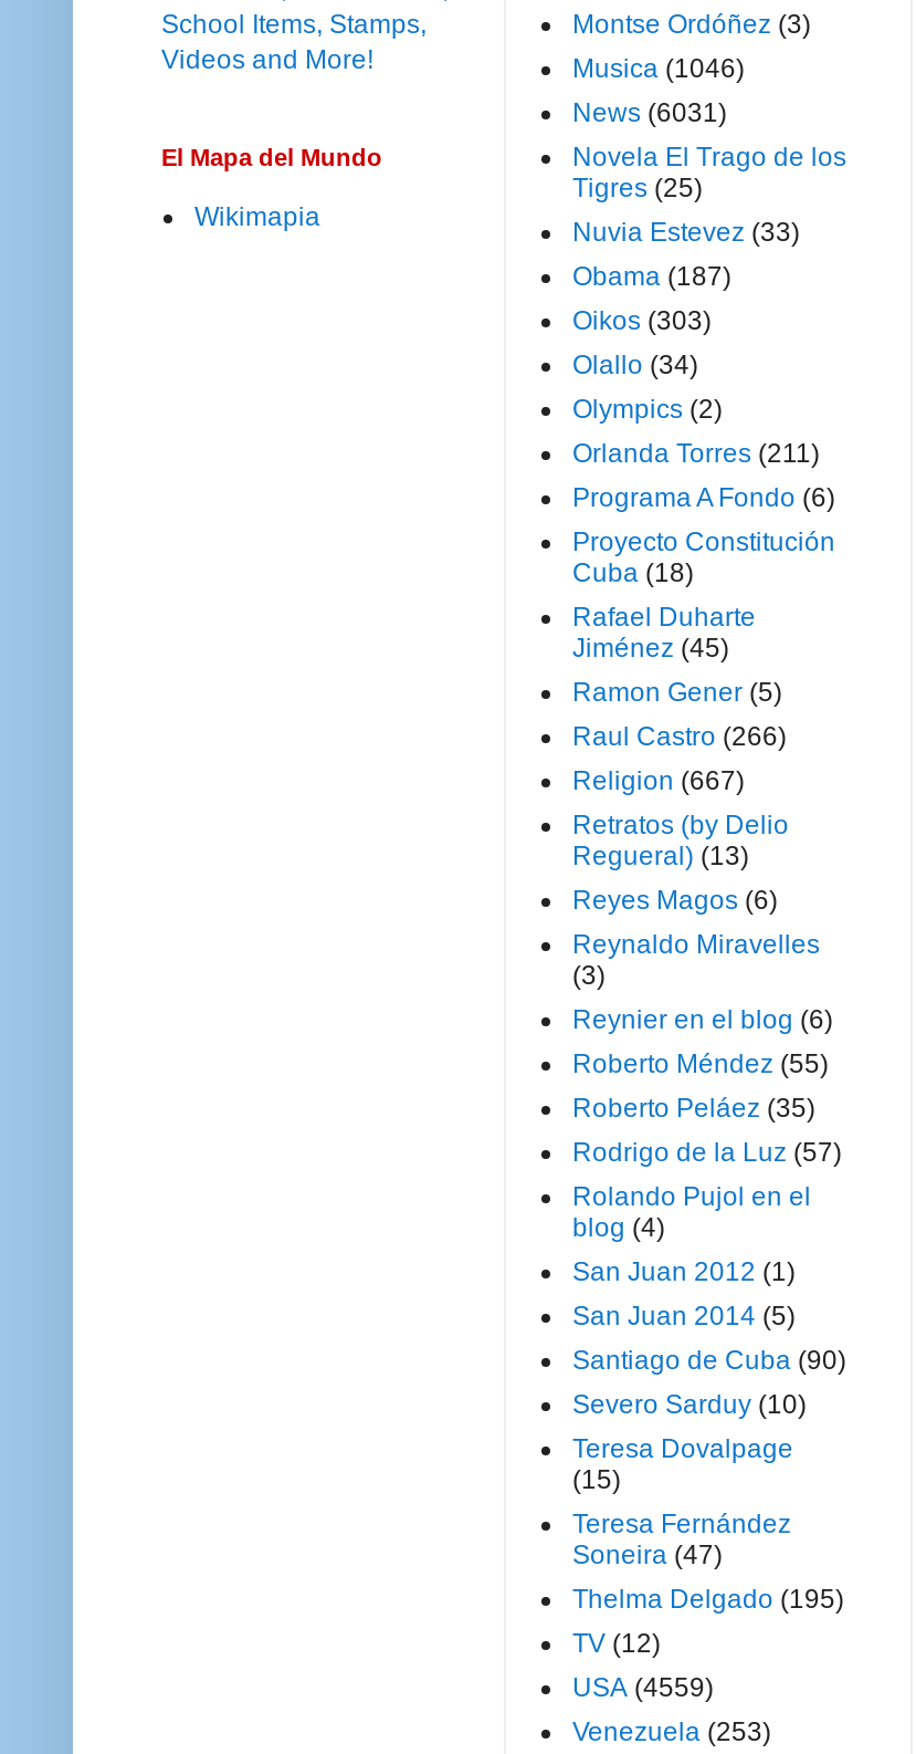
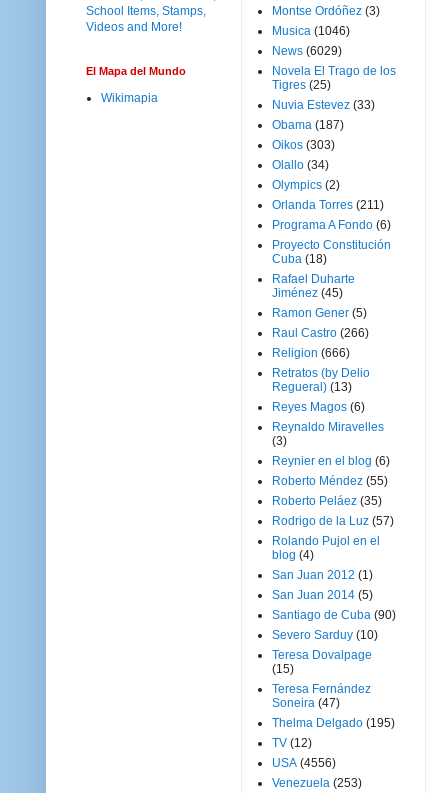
[572,97,727,128] News (6031) -> [272,44,342,58] News (6029)
[572,765,745,796] Religion (667) -> [272,346,350,360] Religion (666)
[572,1672,714,1703] USA (4559) -> [272,756,336,770] USA (4556)

